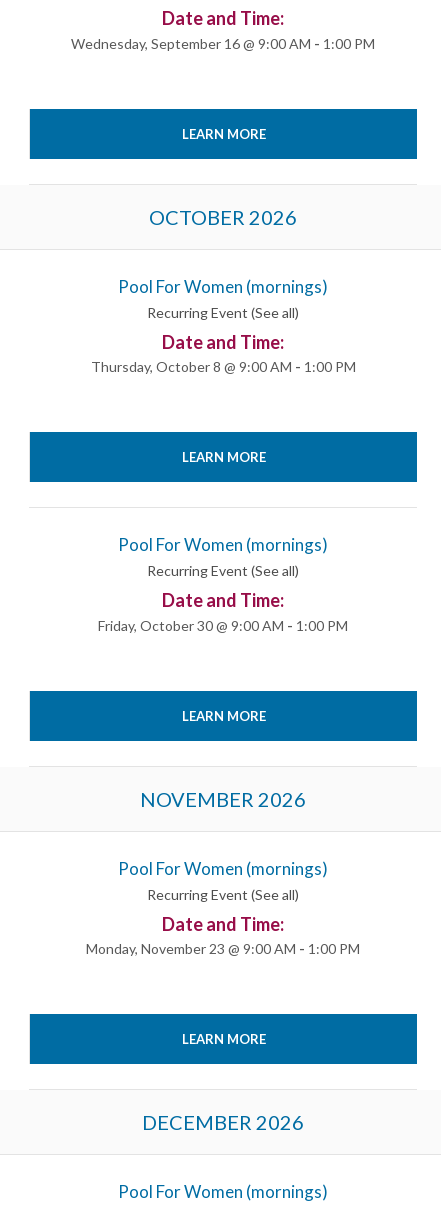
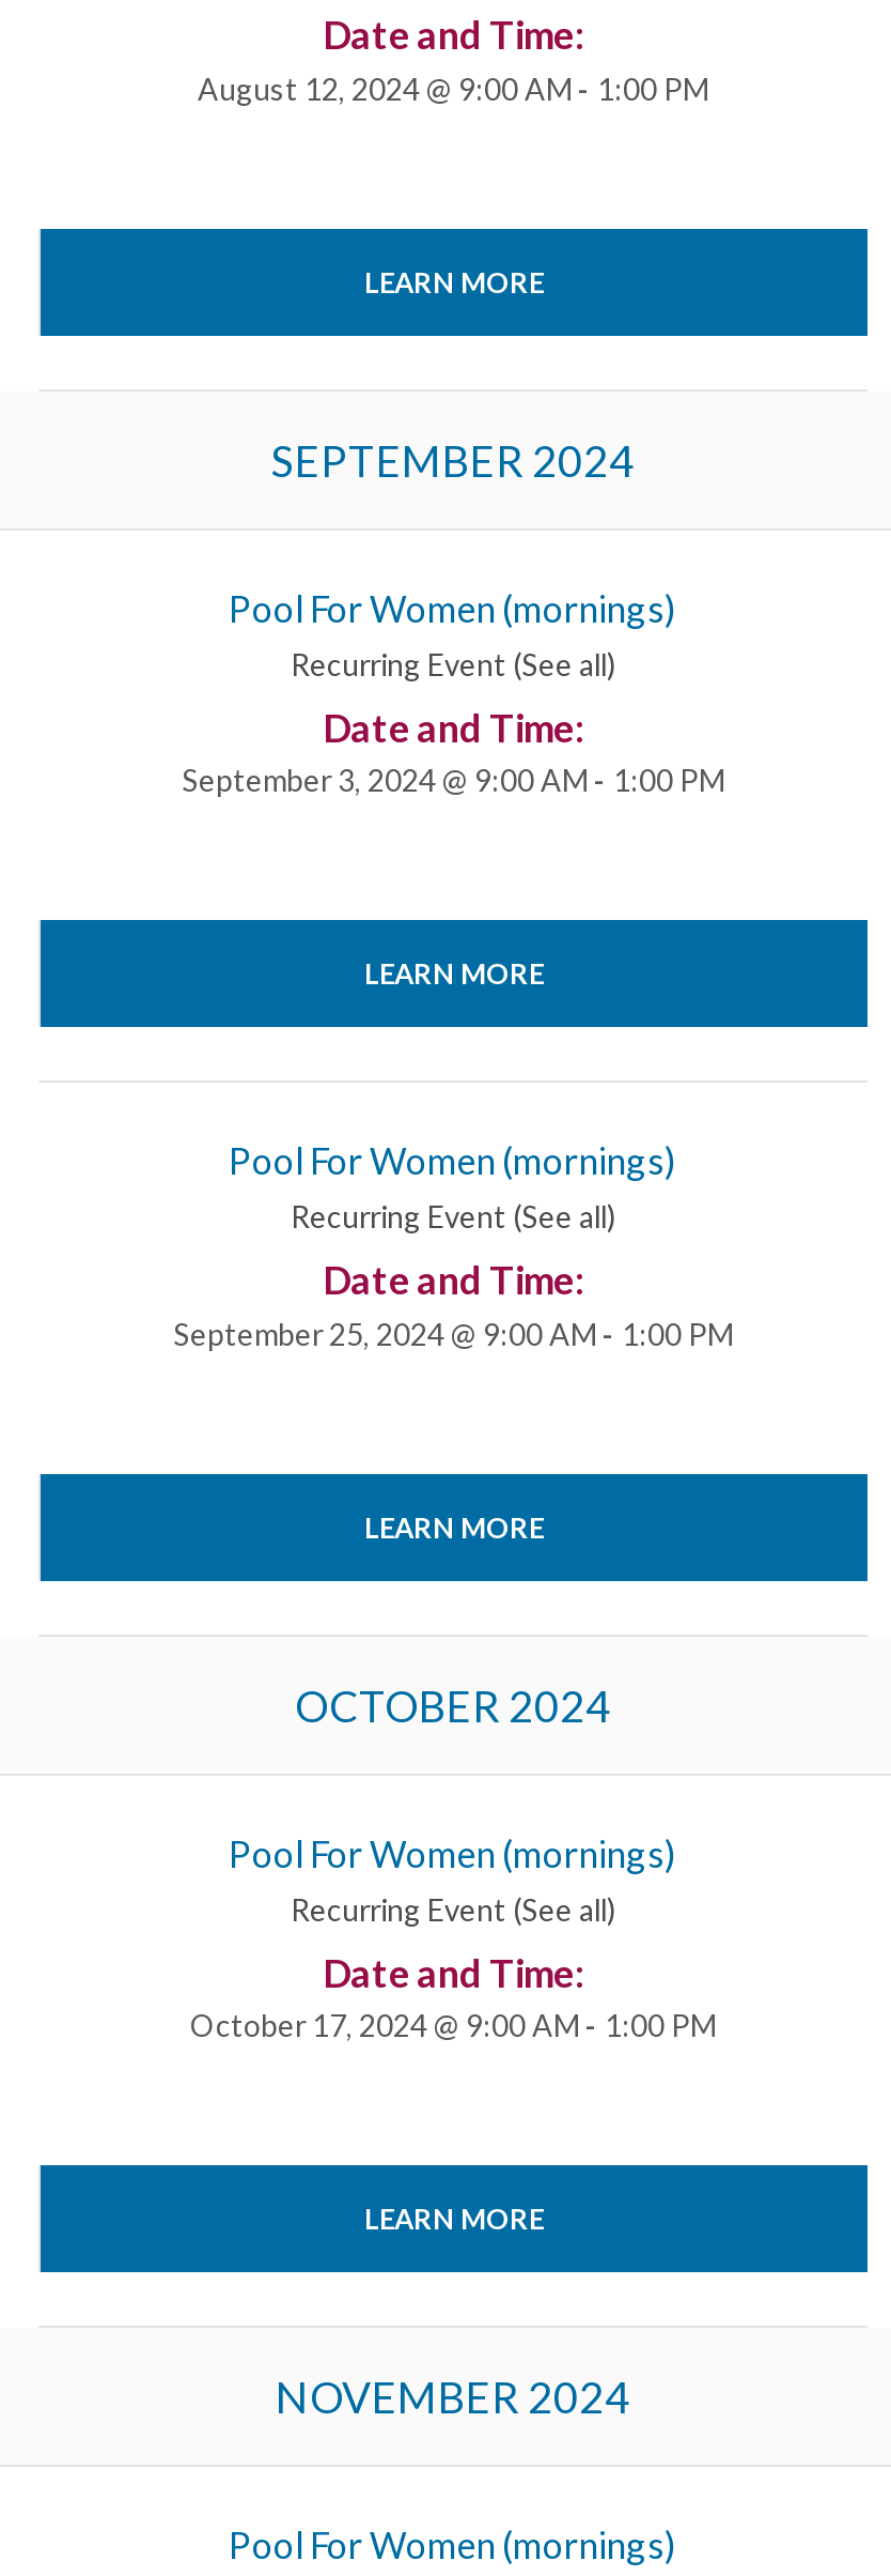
[71,35,375,52] Wednesday, September 16 @ 9:00 AM - 1:00 PM -> [198,70,708,106] August 12, 2024 @ 9:00 AM - 1:00 PM
[149,205,297,229] OCTOBER 2026 -> [271,433,635,485] SEPTEMBER 2024
[90,358,355,375] Thursday, October 8 @ 9:00 AM - 1:00 PM -> [182,762,724,798] September 3, 2024 @ 9:00 AM - 1:00 PM
[98,617,348,634] Friday, October 30 @ 9:00 AM - 1:00 PM -> [173,1315,733,1352] September 25, 2024 @ 9:00 AM - 1:00 PM
[140,787,306,811] NOVEMBER 2026 -> [295,1679,611,1730] OCTOBER 2024
[86,940,360,957] Monday, November 23 @ 9:00 AM - 1:00 PM -> [190,2008,716,2044] October 17, 2024 @ 9:00 AM - 1:00 PM
[142,1110,304,1134] DECEMBER 2026 -> [276,2371,630,2423] NOVEMBER 2024

